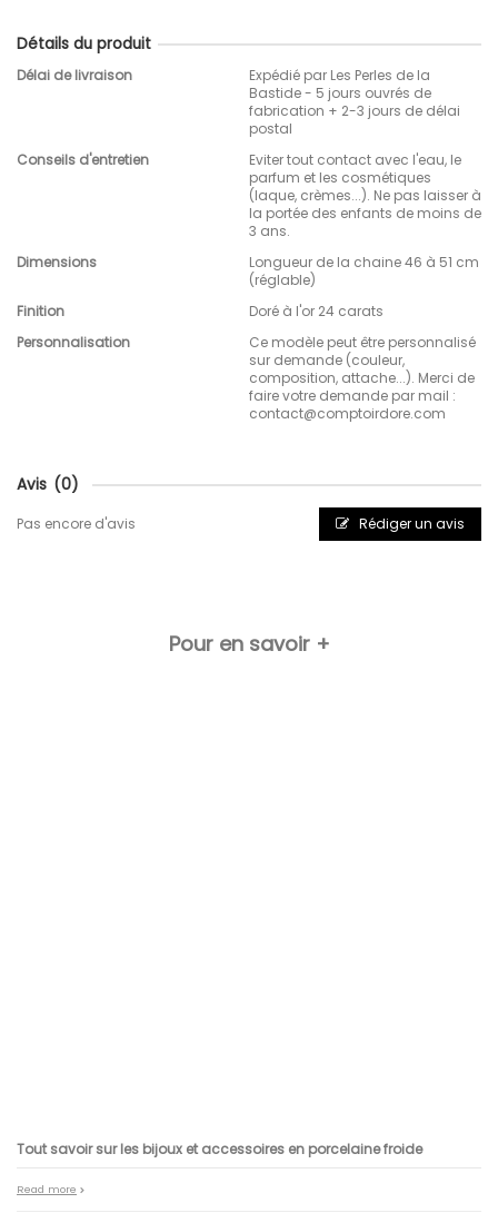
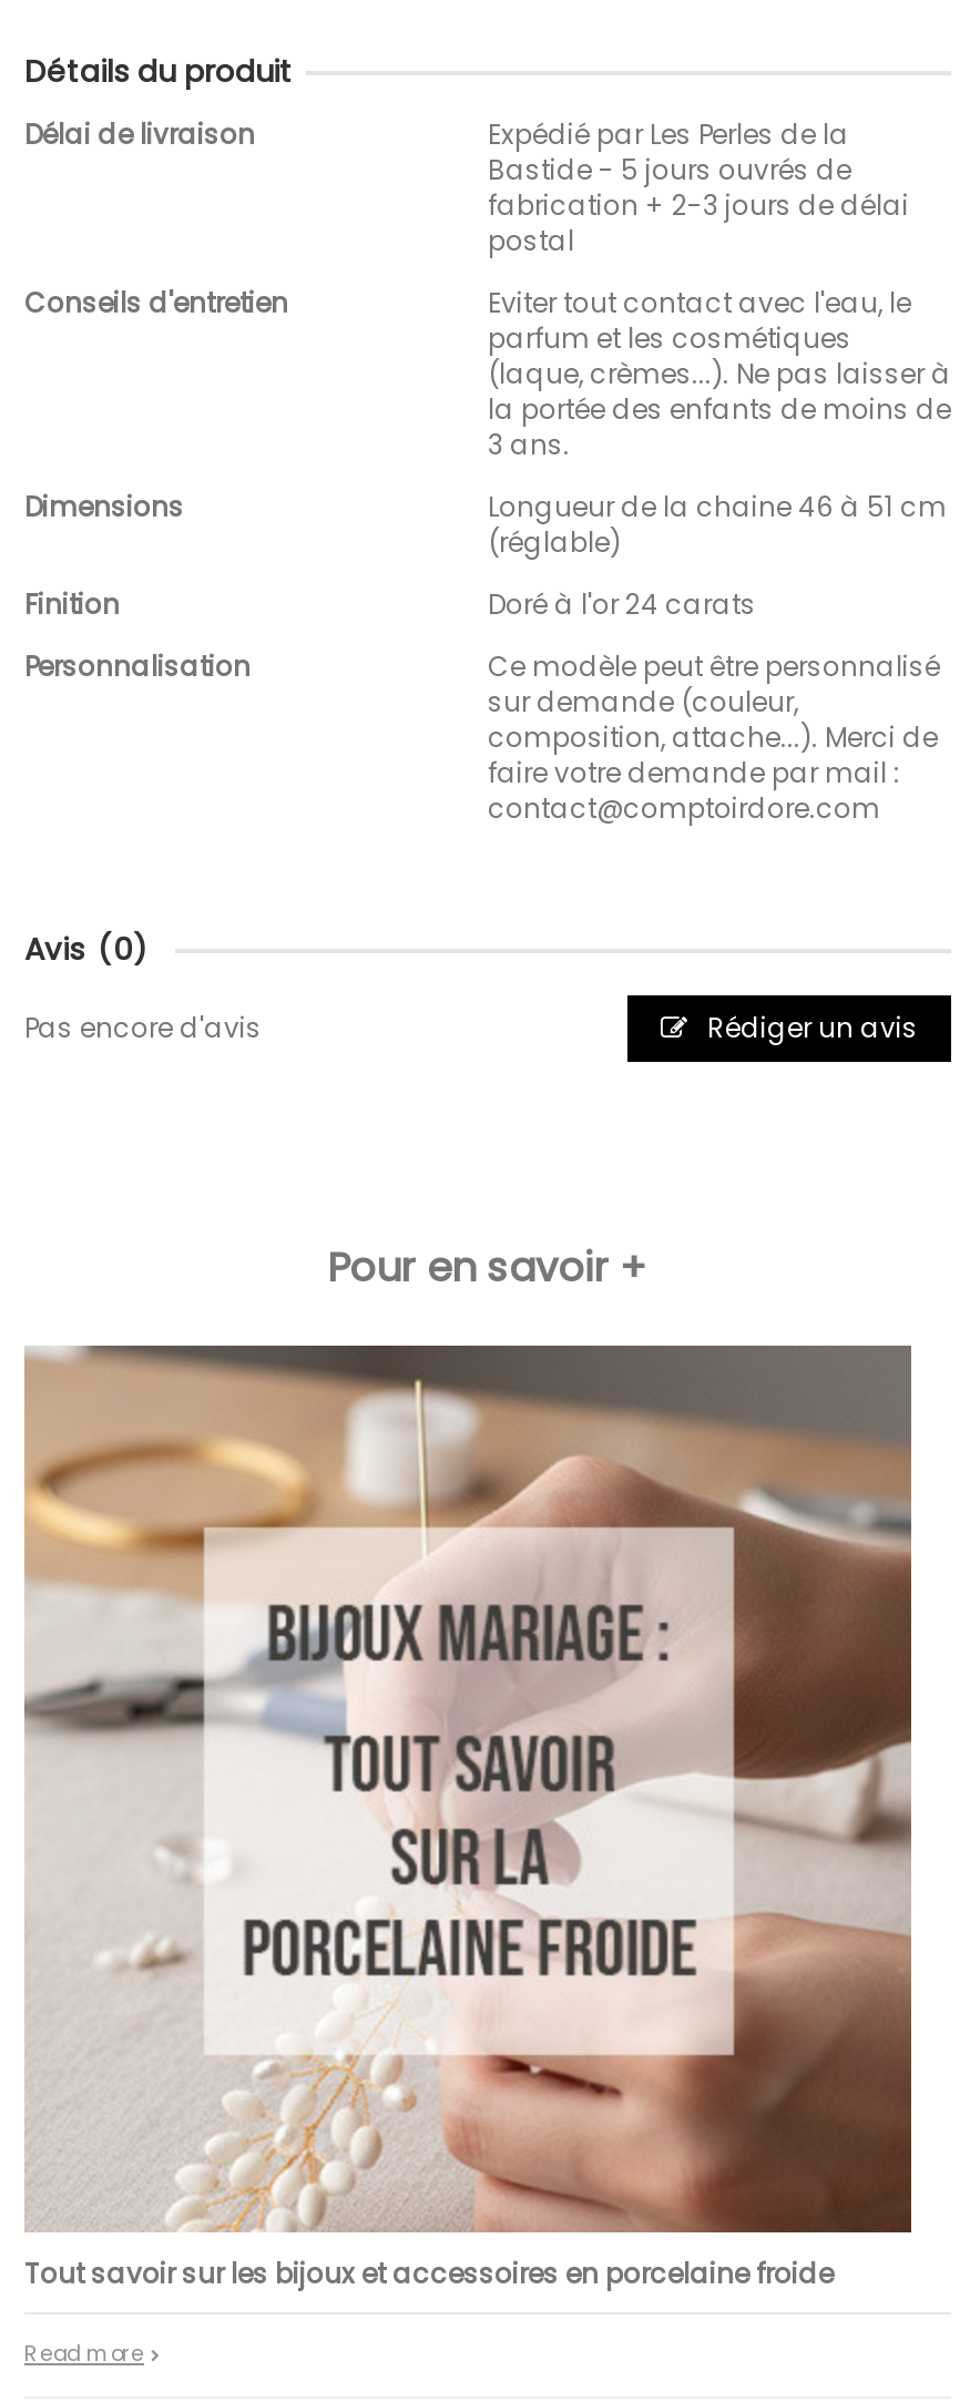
none -> [22,1342,913,2236] [image]

